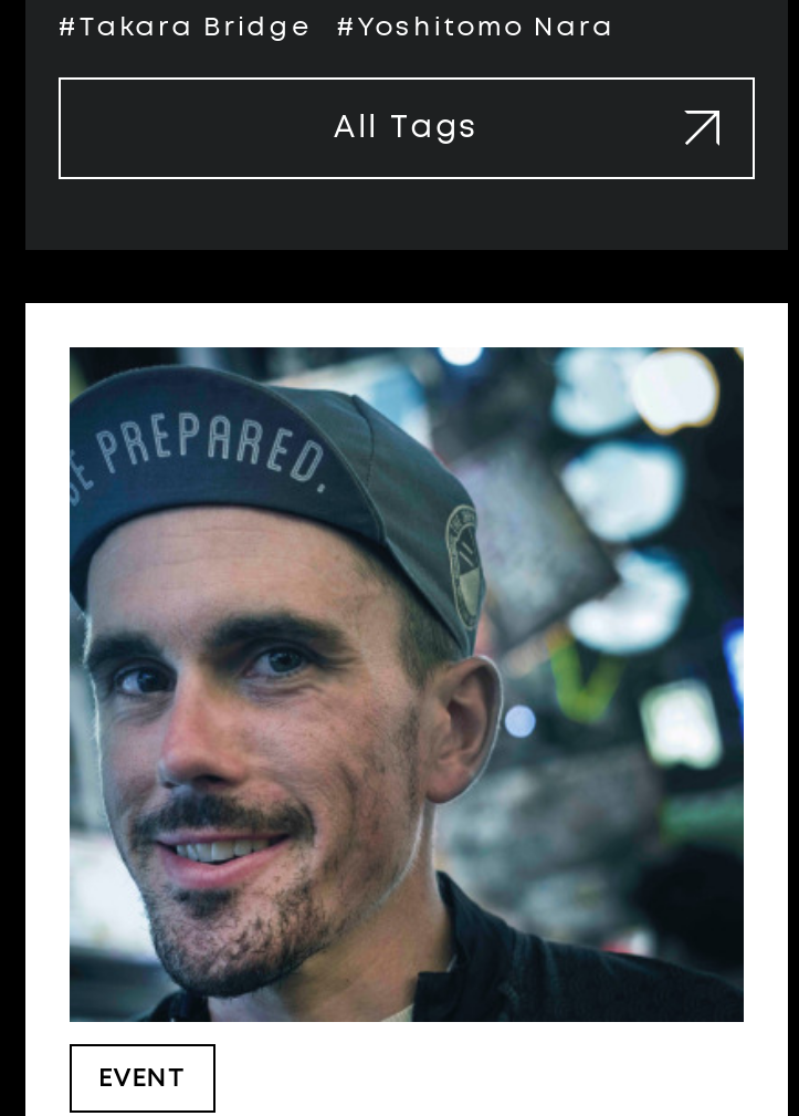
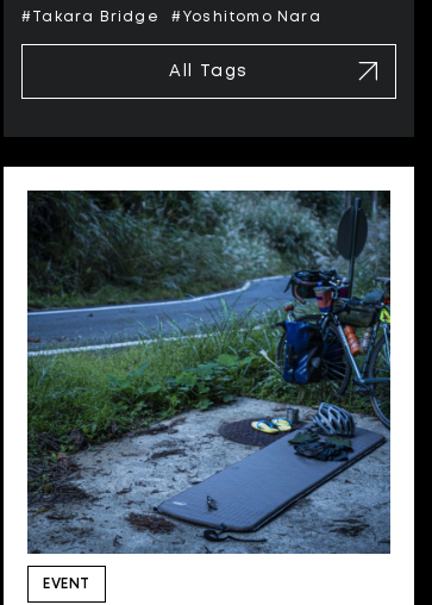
[67,346,746,1023] [image] -> [26,189,392,555] [image]

